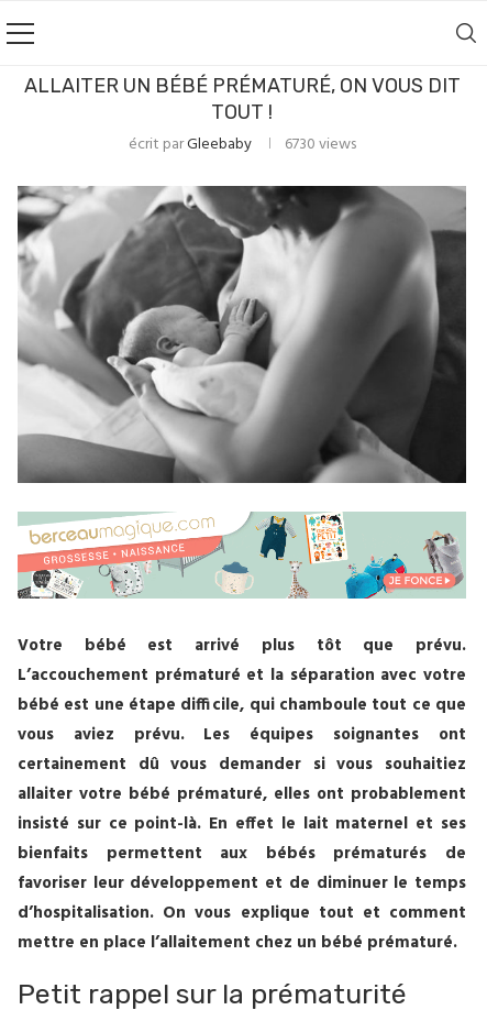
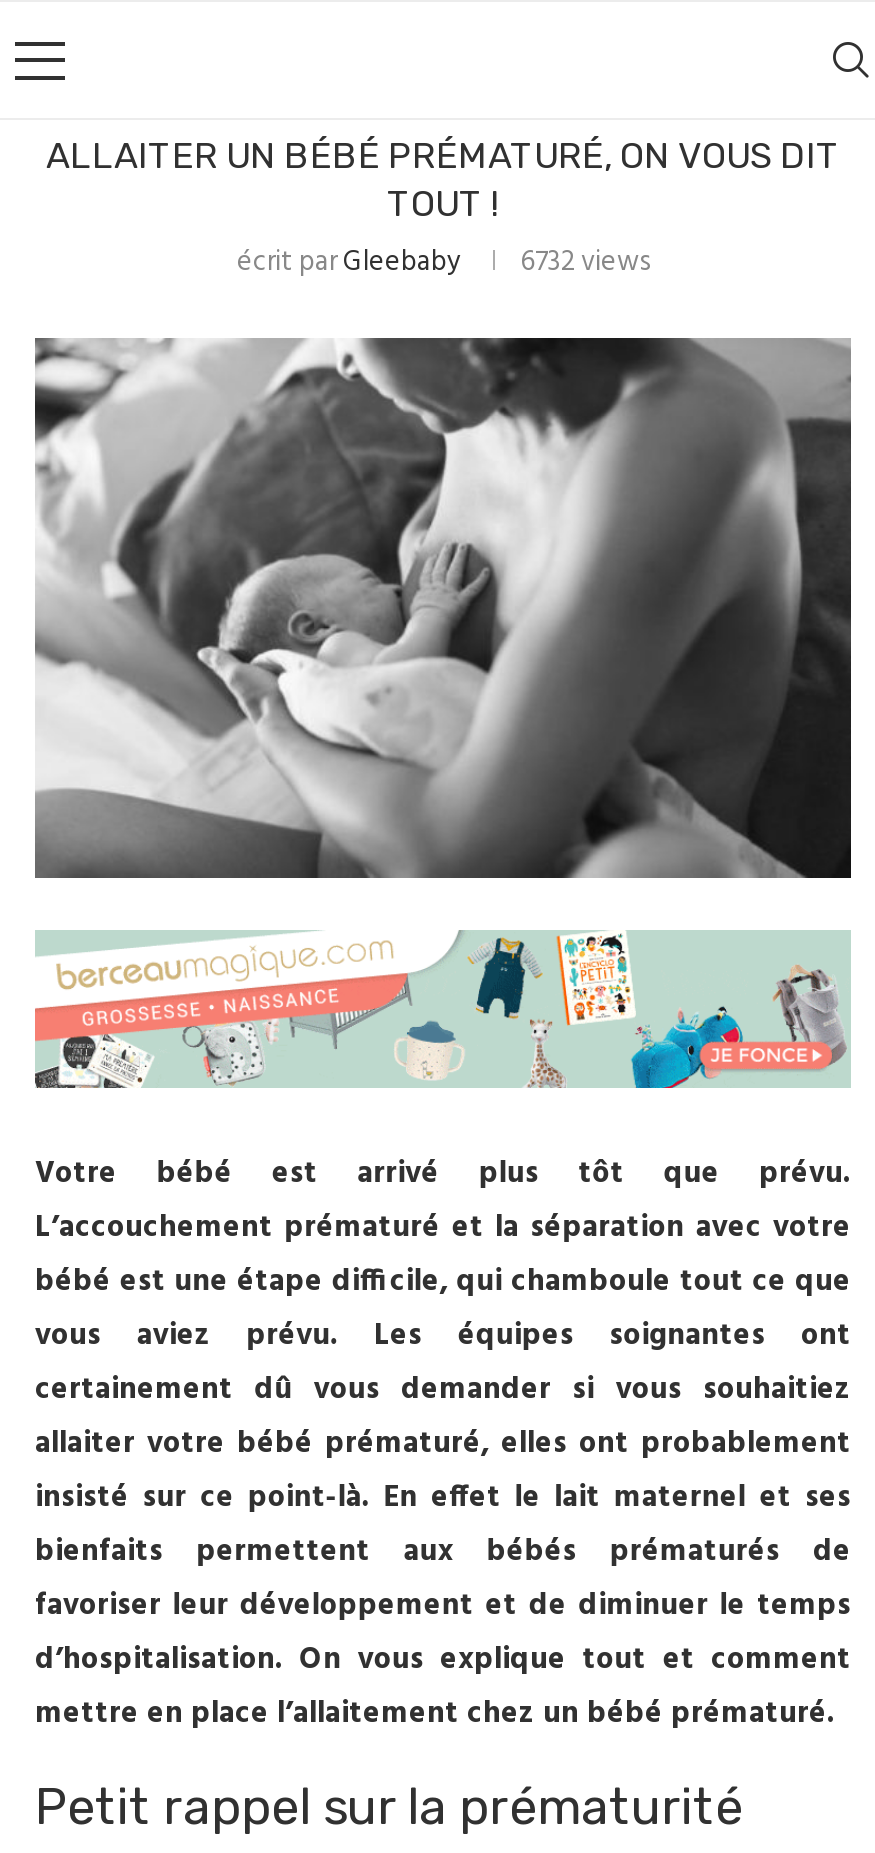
[128,132,356,157] écrit parGleebaby 6730 views -> [237,240,649,286] écrit parGleebaby 6732 views

